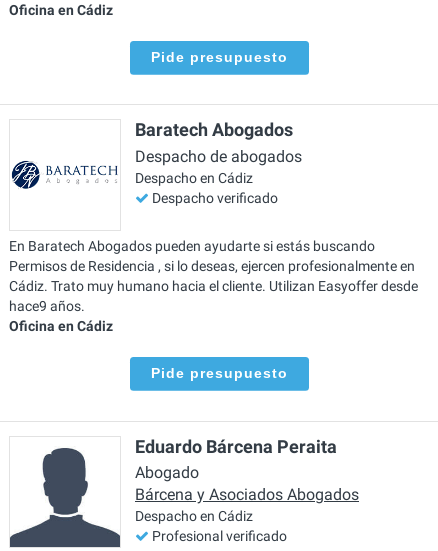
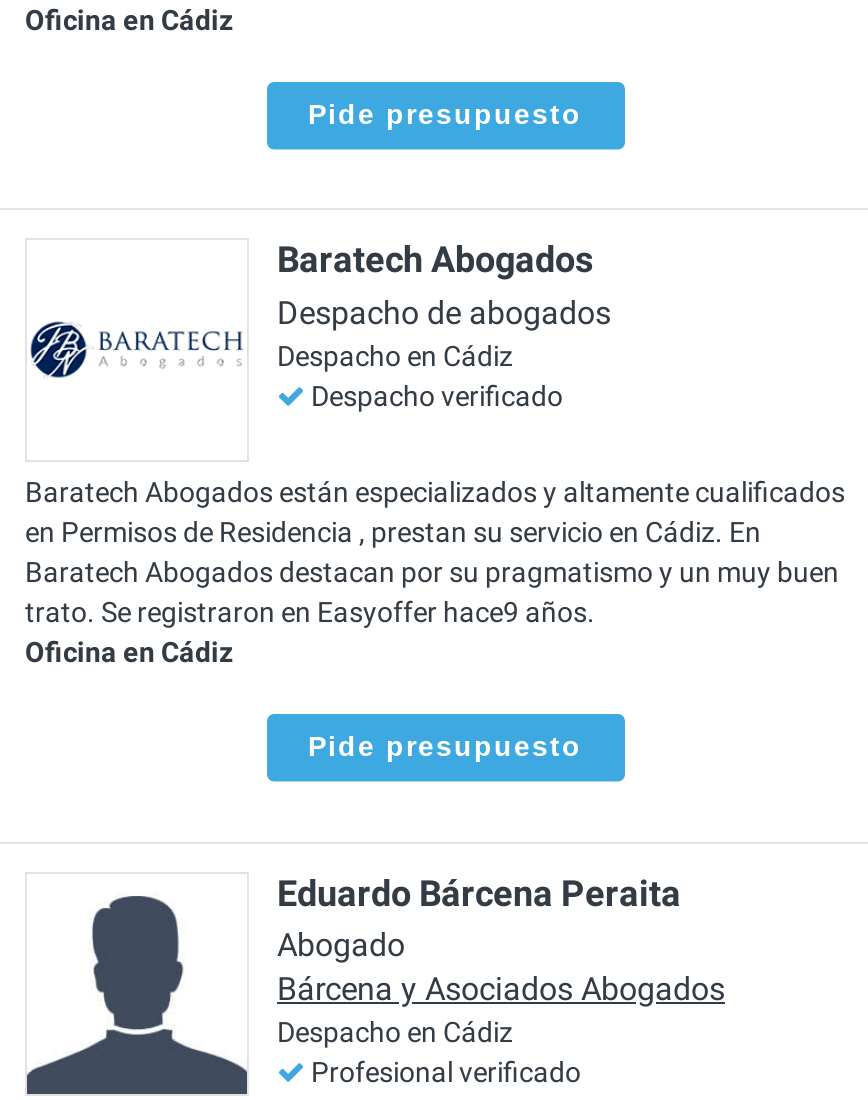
[9,238,418,314] En Baratech Abogados pueden ayudarte si estás buscando | Permisos de Residencia , si lo deseas, ejercen profesionalmente en | Cádiz. Trato muy humano hacia el cliente. Utilizan Easyoffer desde | hace9 años. -> [25,477,845,629] Baratech Abogados están especializados y altamente cualificados | en Permisos de Residencia , prestan su servicio en Cádiz. En | Baratech Abogados destacan por su pragmatismo y un muy buen | trato. Se registraron en Easyoffer hace9 años.

